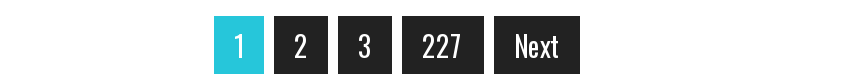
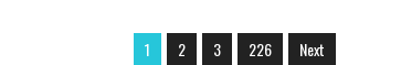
[234,23,560,65] 1 2 3 227 Next -> [145,37,325,60] 1 2 3 226 Next

